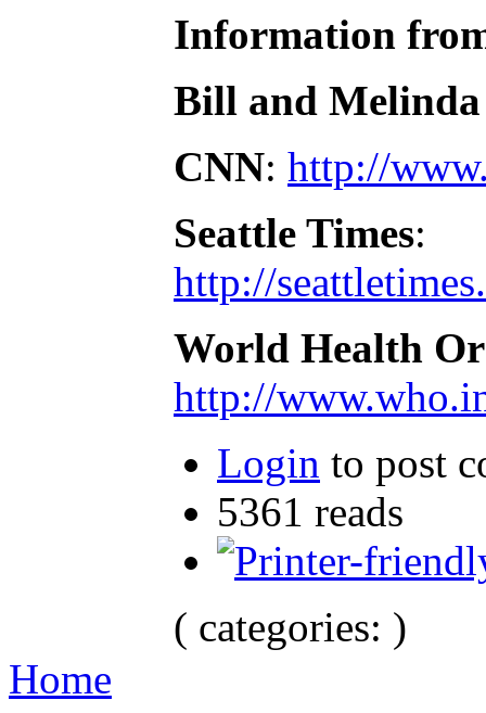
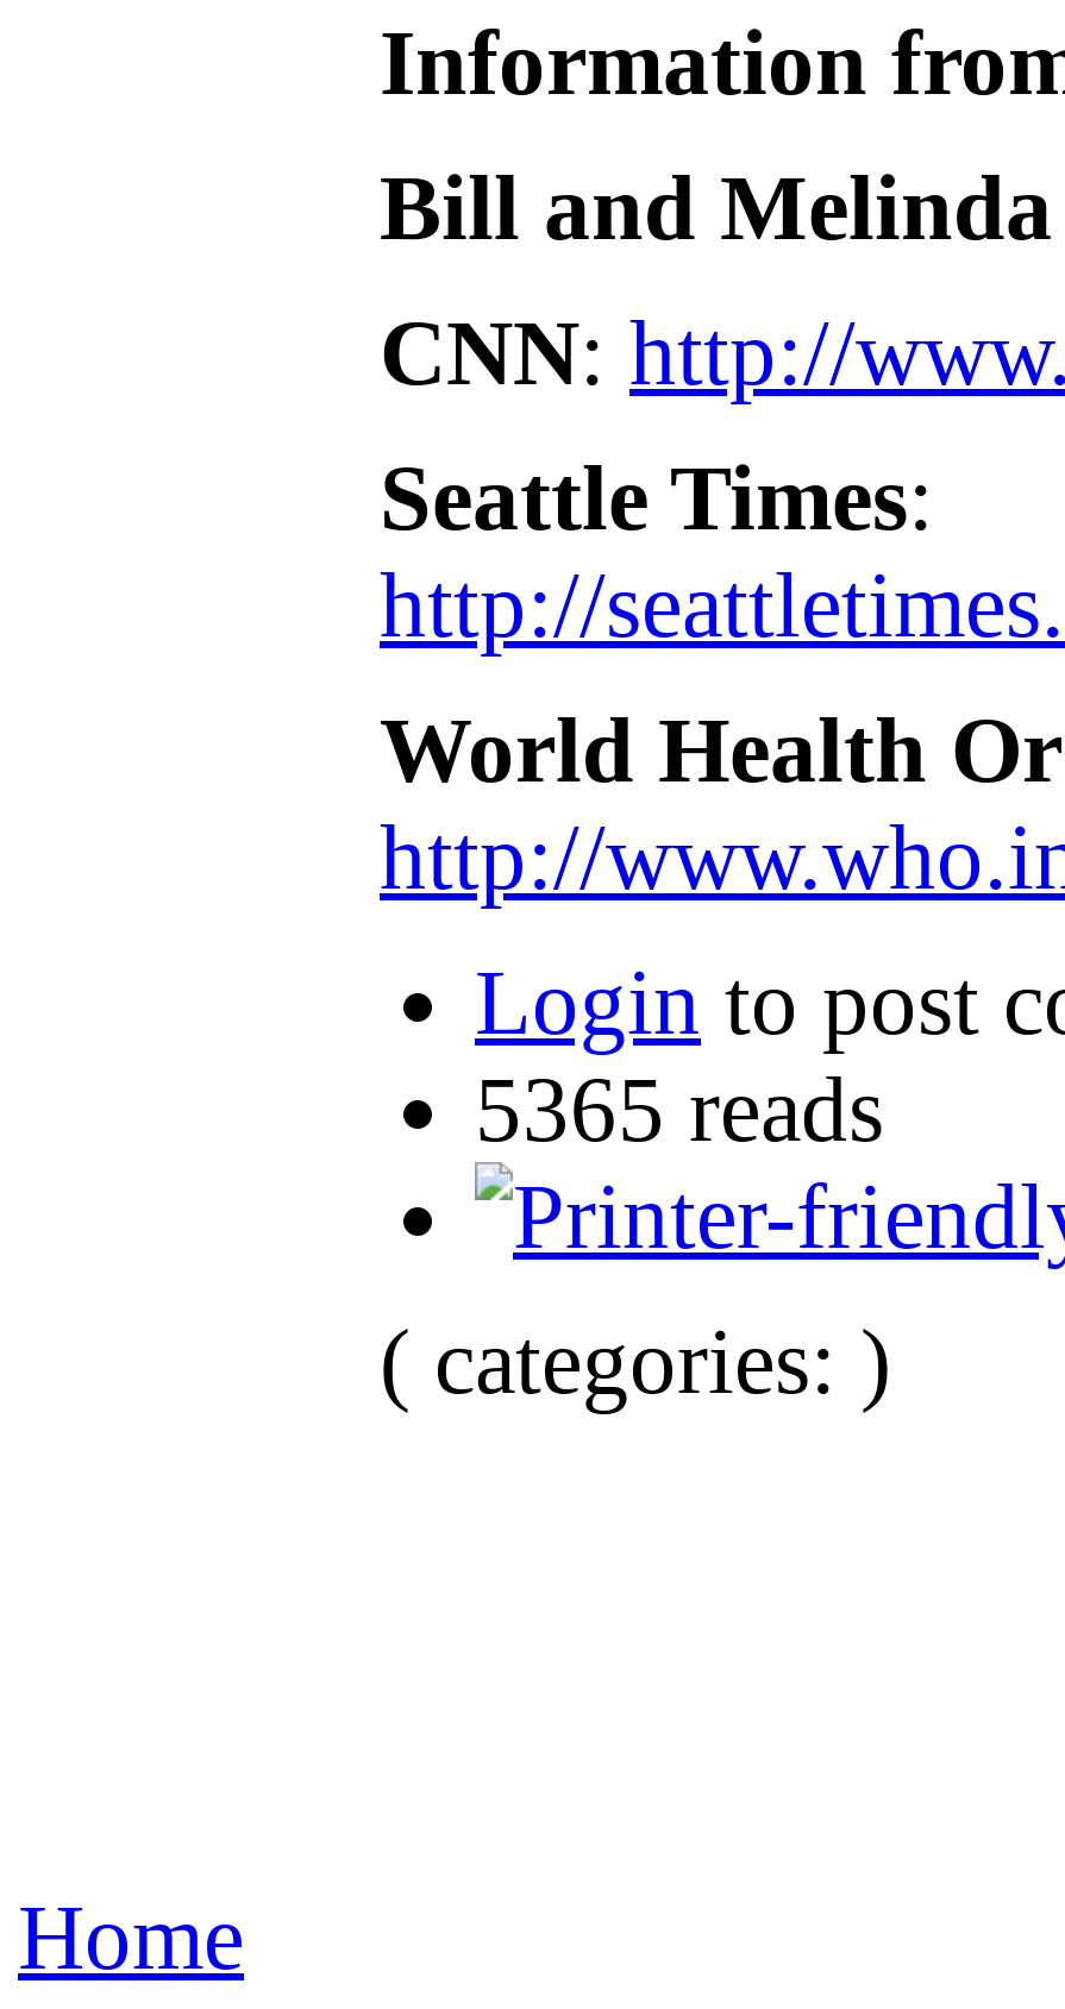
[217,488,404,535] 5361 reads -> [475,1057,884,1159] 5365 reads

